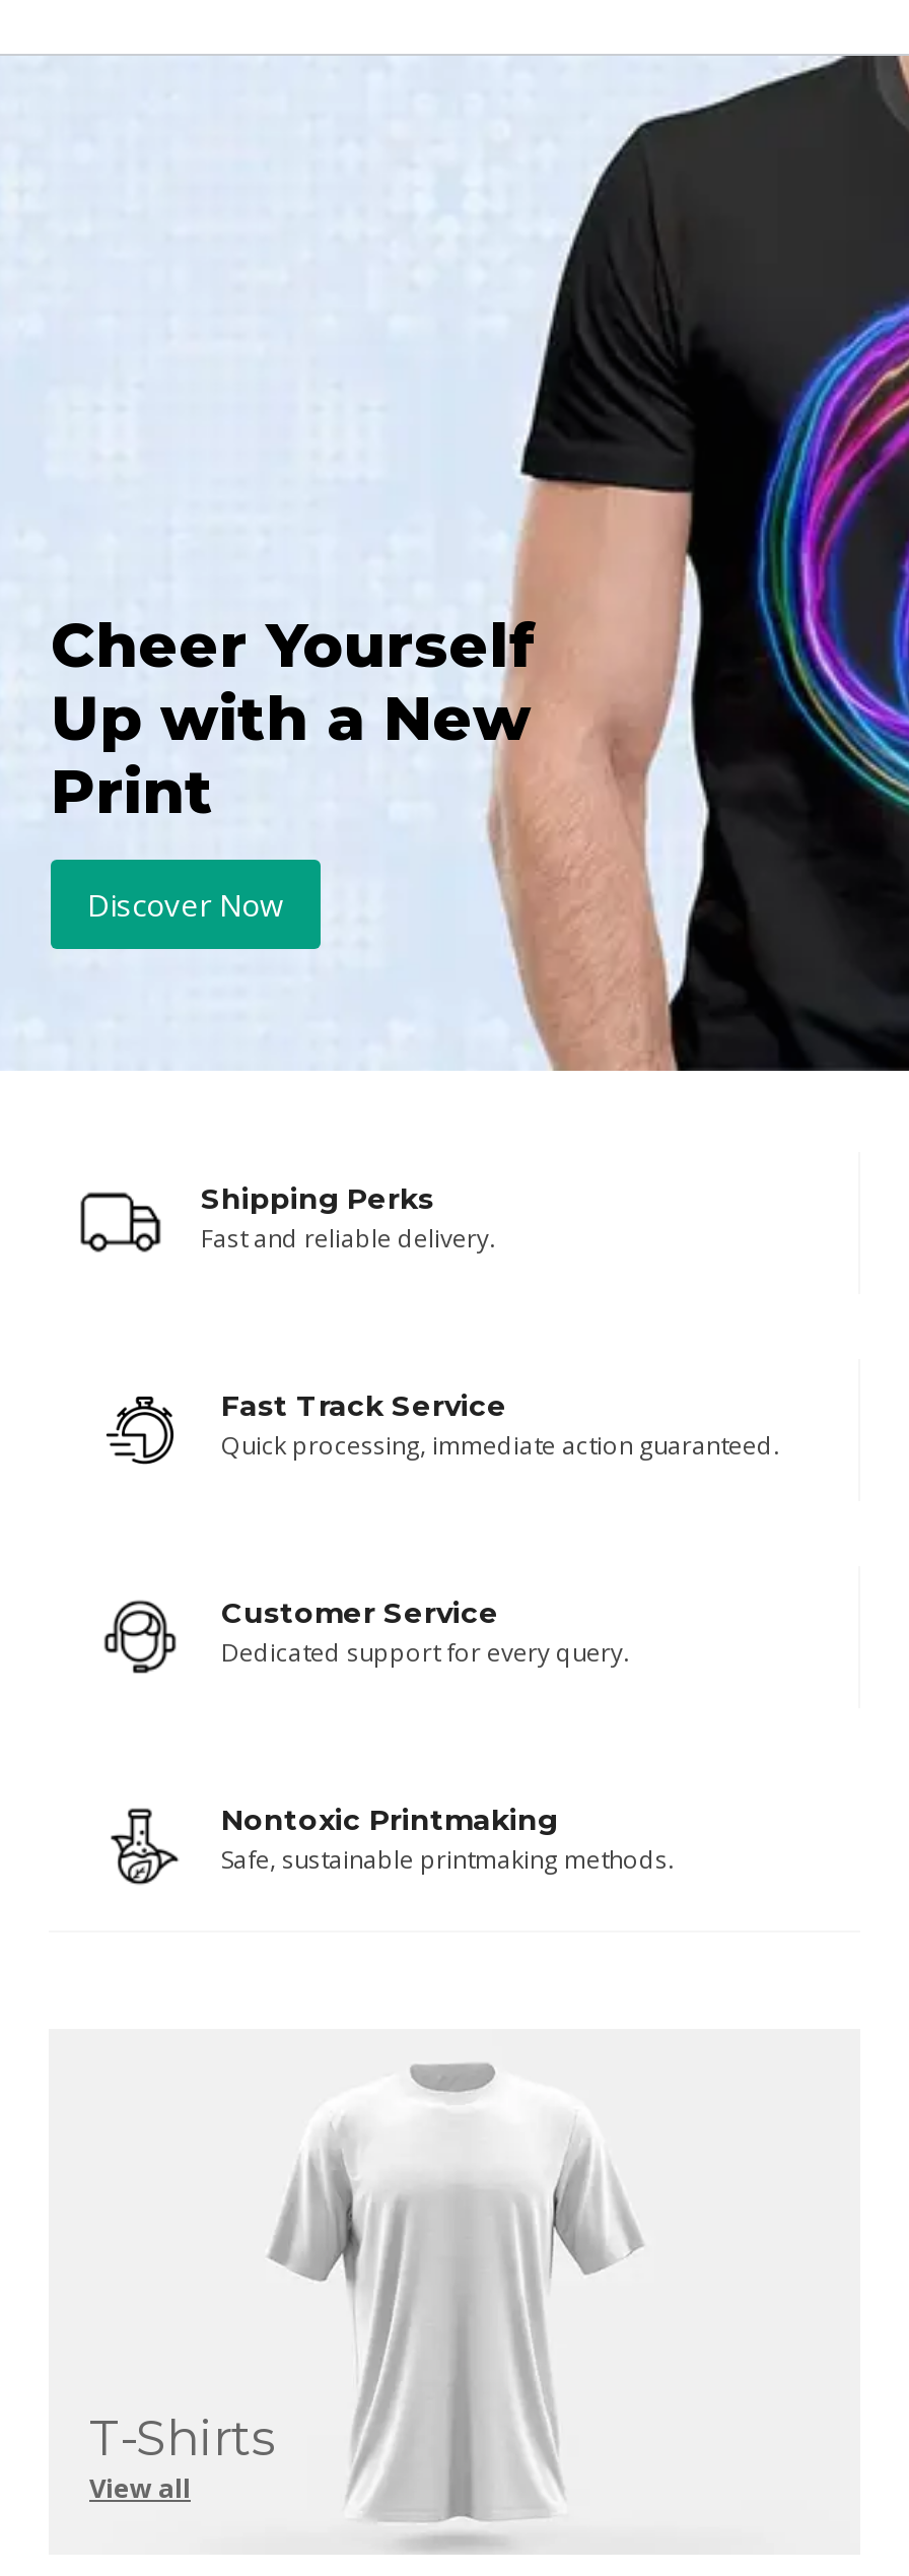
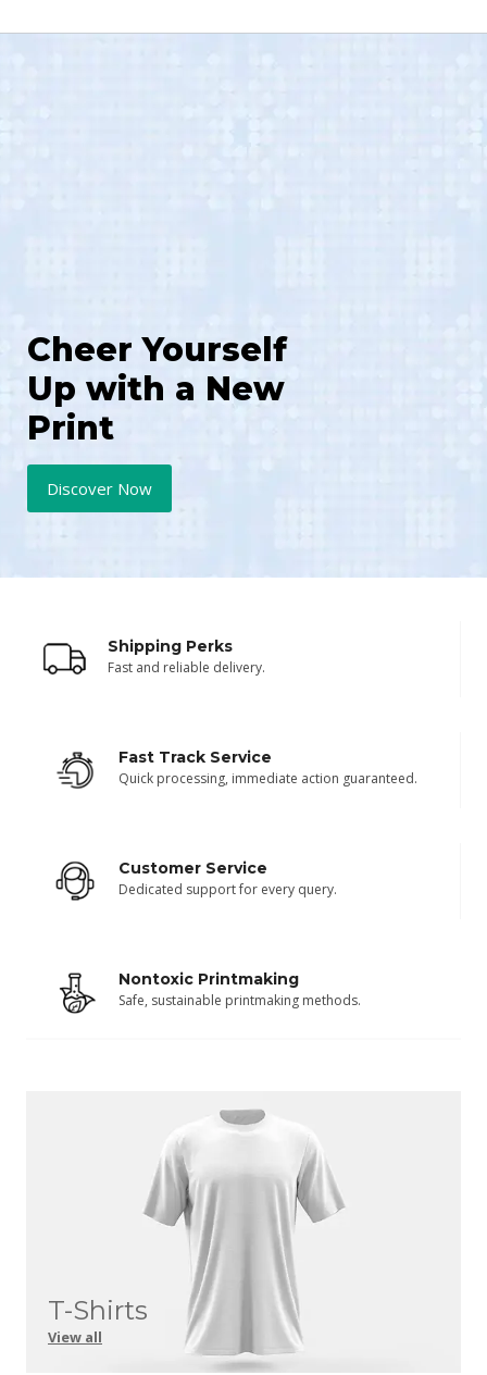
[485,54,903,1073] [image] -> none

